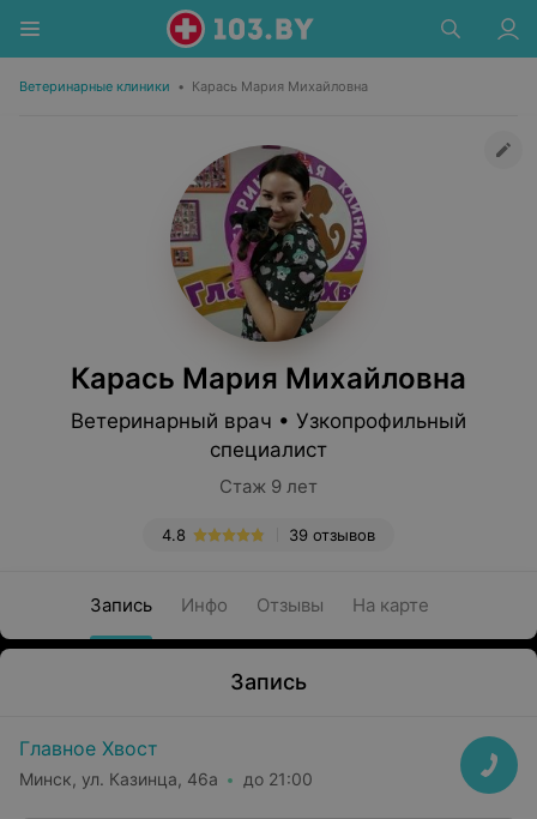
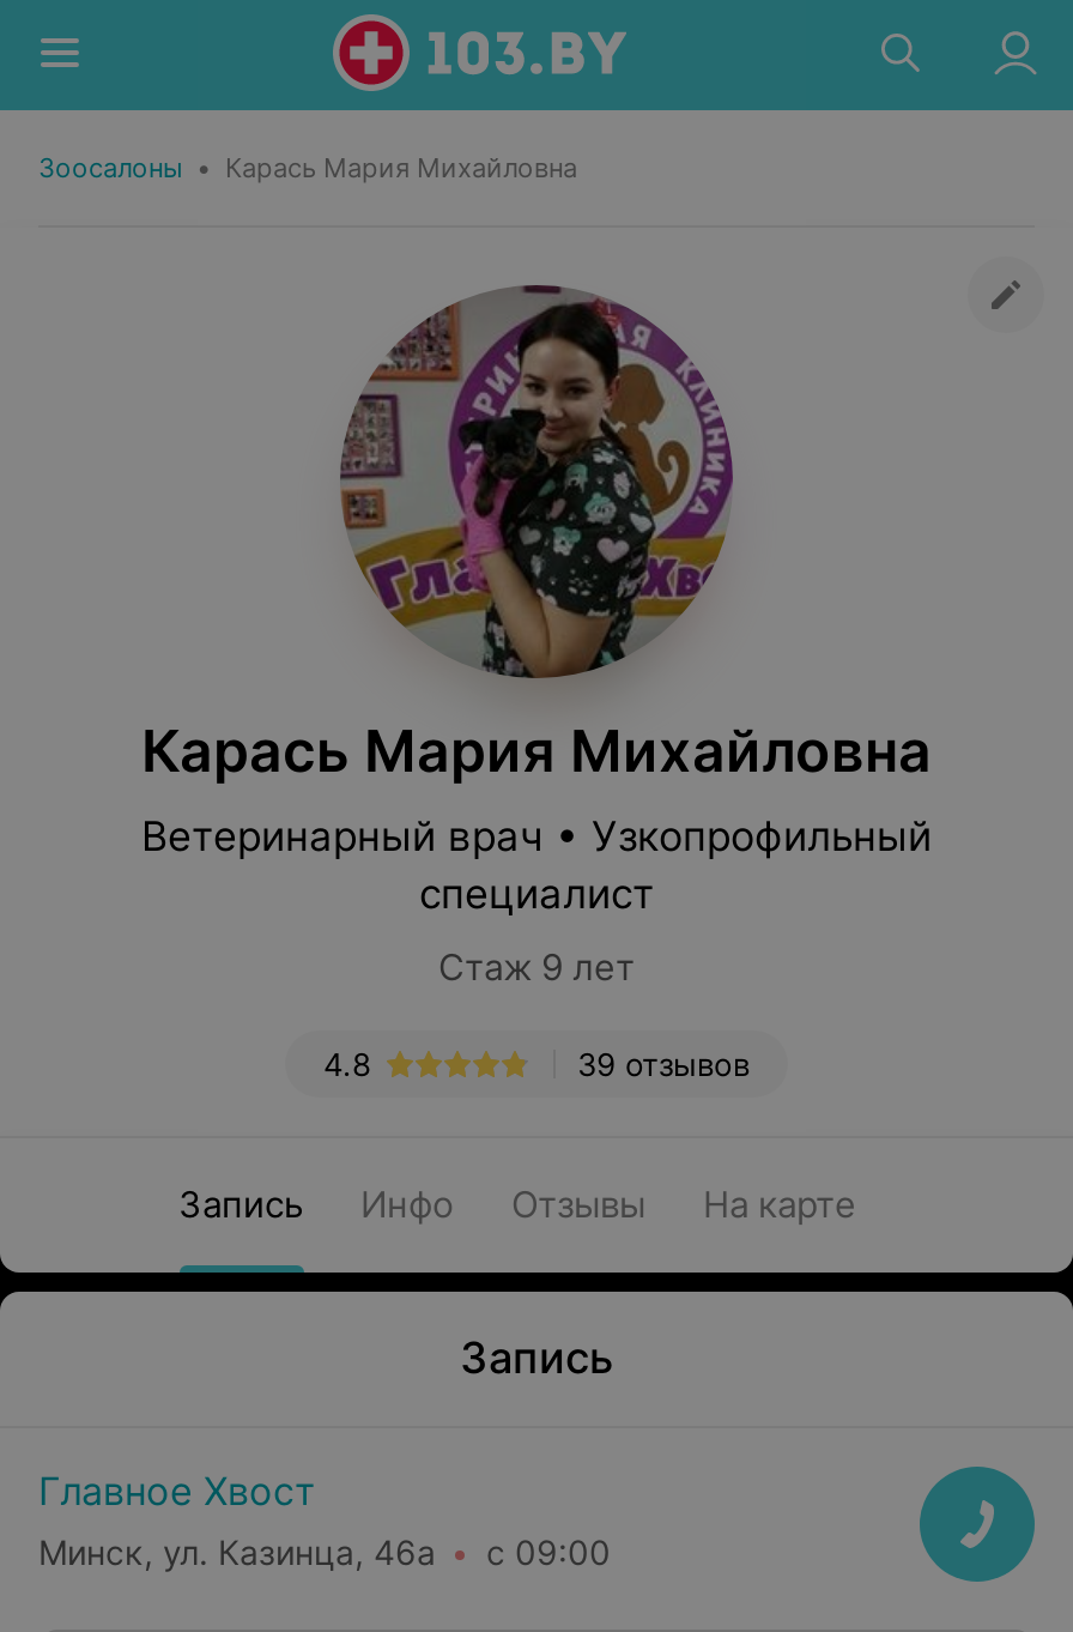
[19,78,368,95] Ветеринарные клиники • Карась Мария Михайловна -> [38,151,577,185] Зоосалоны • Карась Мария Михайловна
[19,769,313,789] Минск, ул. Казинца, 46а до 21:00 -> [38,1531,611,1572] Минск, ул. Казинца, 46а с 09:00

